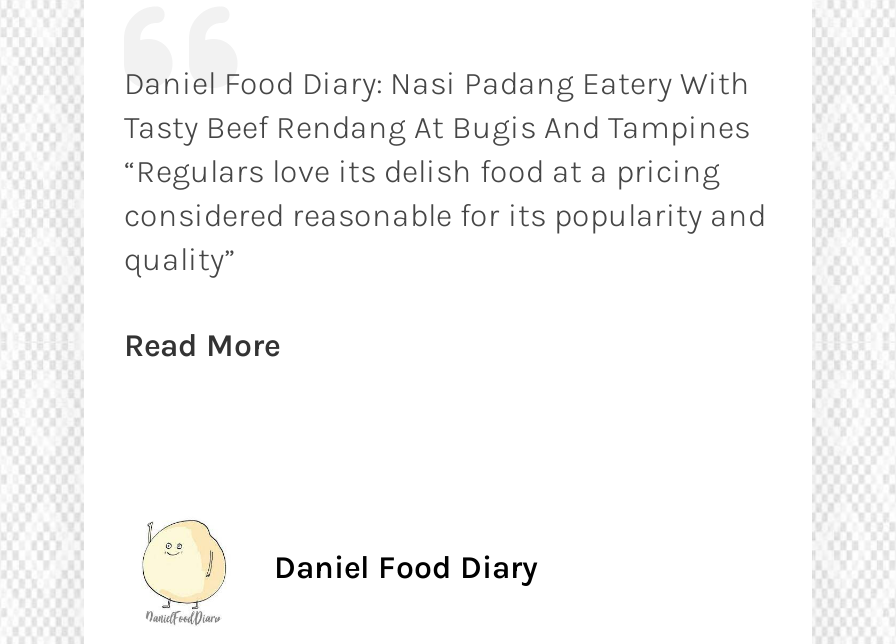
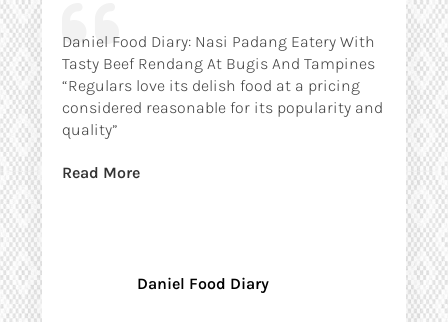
[140,518,228,626] [image] -> none

